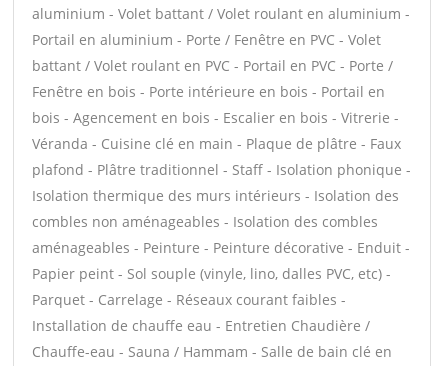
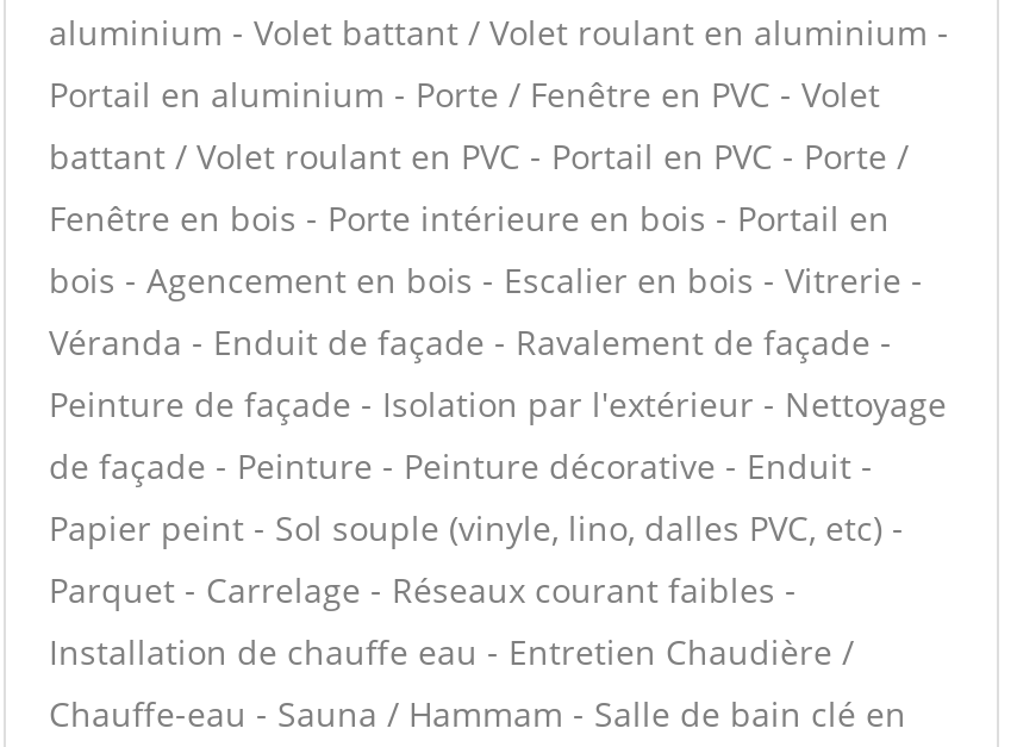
[32,134,411,257] Véranda - Cuisine clé en main - Plaque de plâtre - Faux | plafond - Plâtre traditionnel - Staff - Isolation phonique - | Isolation thermique des murs intérieurs - Isolation des | combles non aménageables - Isolation des combles | aménageables - Peinture - Peinture décorative - Enduit - -> [49,319,947,488] Véranda - Enduit de façade - Ravalement de façade - | Peinture de façade - Isolation par l'extérieur - Nettoyage | de façade - Peinture - Peinture décorative - Enduit -

